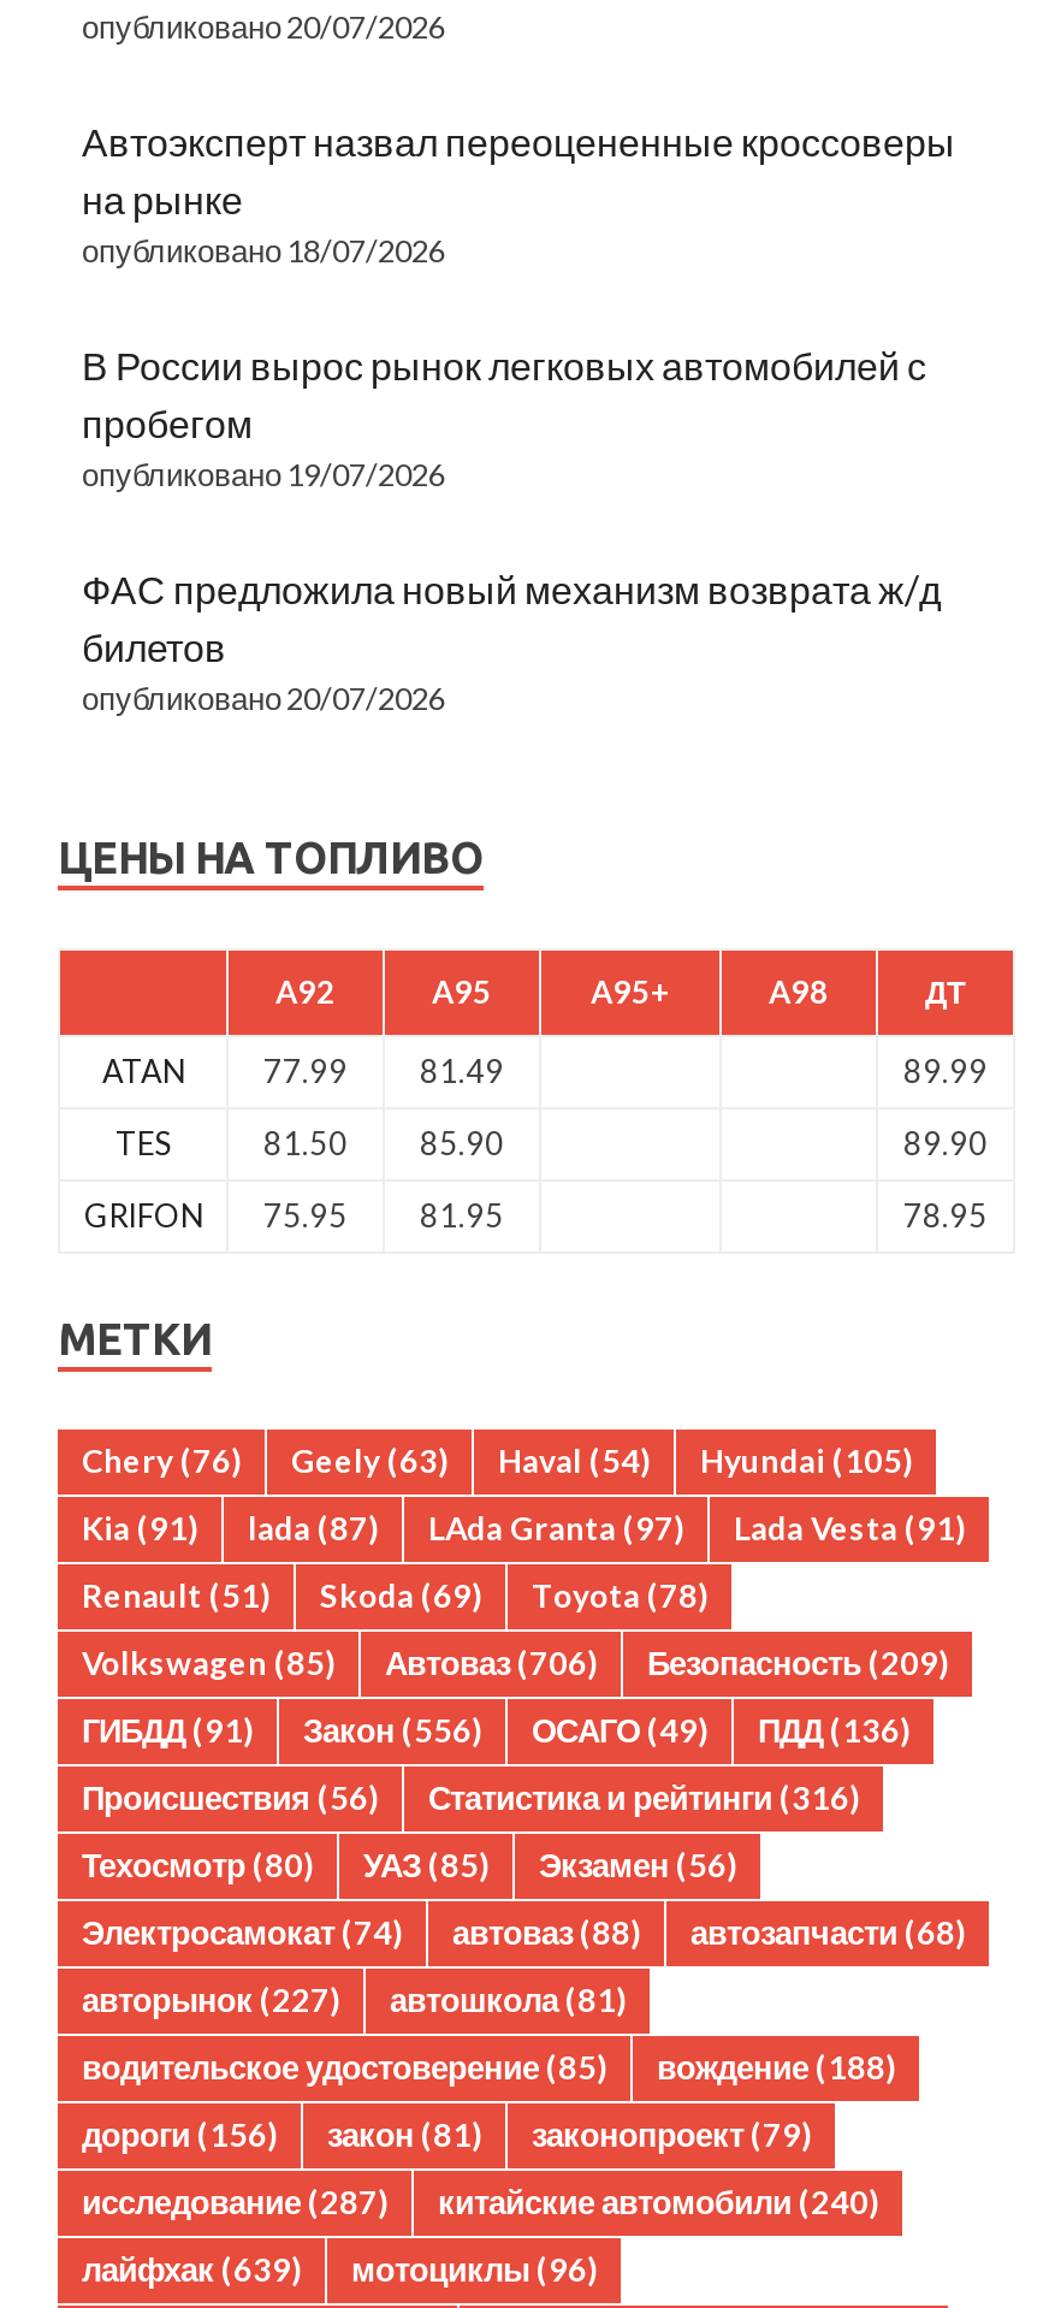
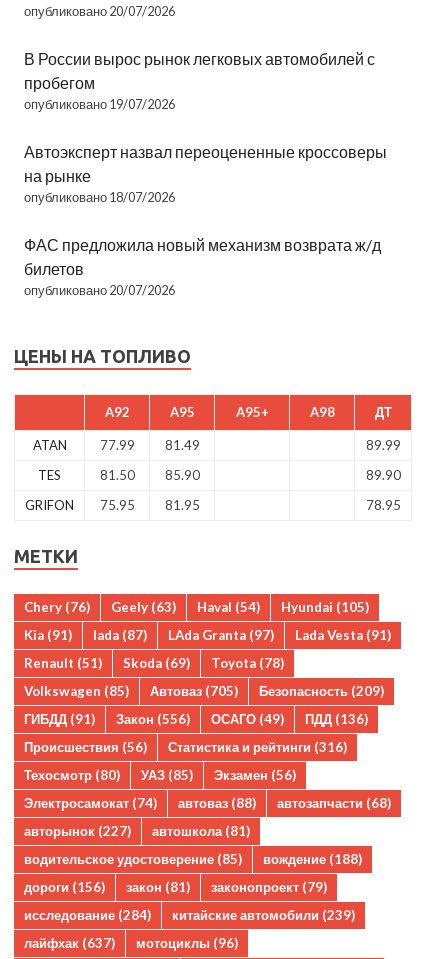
moved [82,119,955,271] -> [24,142,387,205]: Автоэксперт назвал переоцененные кроссоверы | на рынке | опубликовано 18/07/2026
moved [82,343,926,494] -> [24,49,375,112]: В России вырос рынок легковых автомобилей с | пробегом | опубликовано 19/07/2026
[82,1645,948,1683] Volkswagen (85) Автоваз (706) Безопасность (209) -> [24,683,384,699] Volkswagen (85) Автоваз (705) Безопасность (209)
[82,2184,387,2222] исследование (287) -> [24,907,151,923] исследование (284)
[438,2184,878,2222] китайские автомобили (240) -> [172,907,355,923] китайские автомобили (239)
[82,2251,597,2290] лайфхак (639) мотоциклы (96) -> [24,935,238,951] лайфхак (637) мотоциклы (96)

